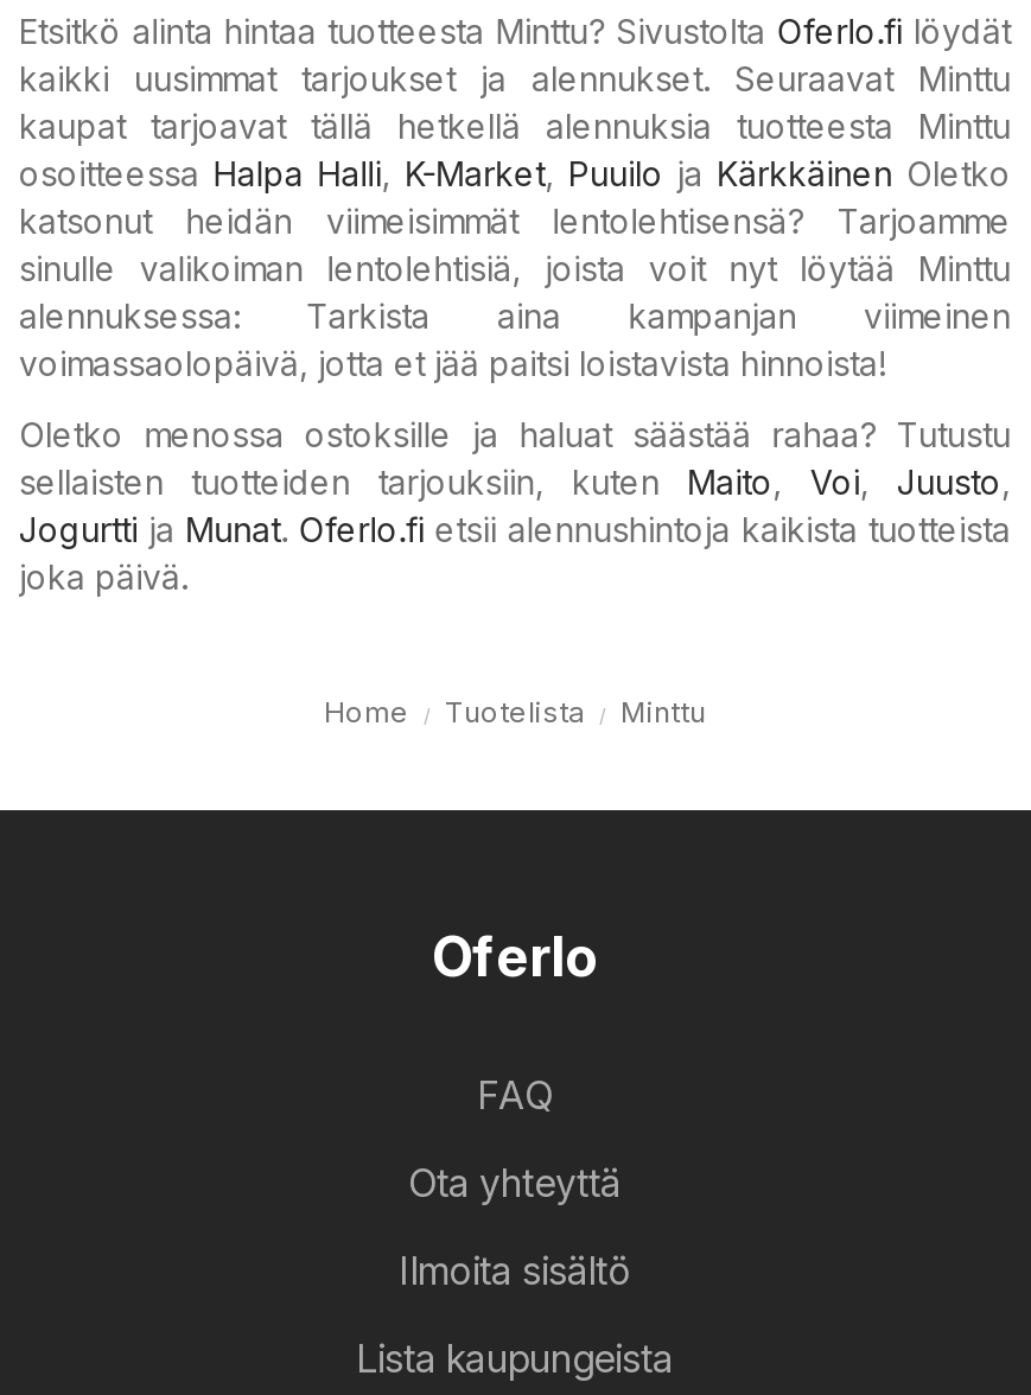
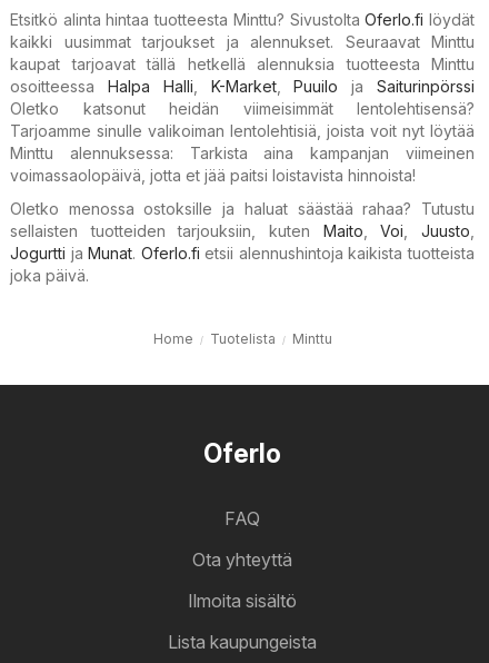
[19,154,1011,337] osoitteessa Halpa Halli, K-Market, Puuilo ja Kärkkäinen Oletko | katsonut heidän viimeisimmät lentolehtisensä? Tarjoamme | sinulle valikoiman lentolehtisiä, joista voit nyt löytää Minttu | alennuksessa: Tarkista aina kampanjan viimeinen -> [10,77,475,163] osoitteessa Halpa Halli, K-Market, Puuilo ja Saiturinpörssi | Oletko katsonut heidän viimeisimmät lentolehtisensä? | Tarjoamme sinulle valikoiman lentolehtisiä, joista voit nyt löytää | Minttu alennuksessa: Tarkista aina kampanjan viimeinen

